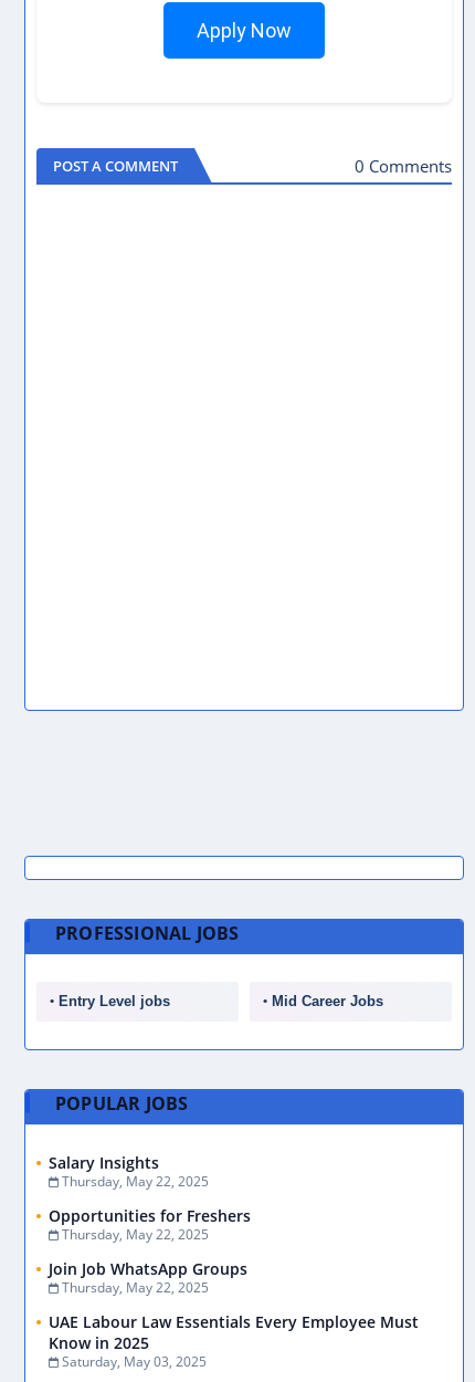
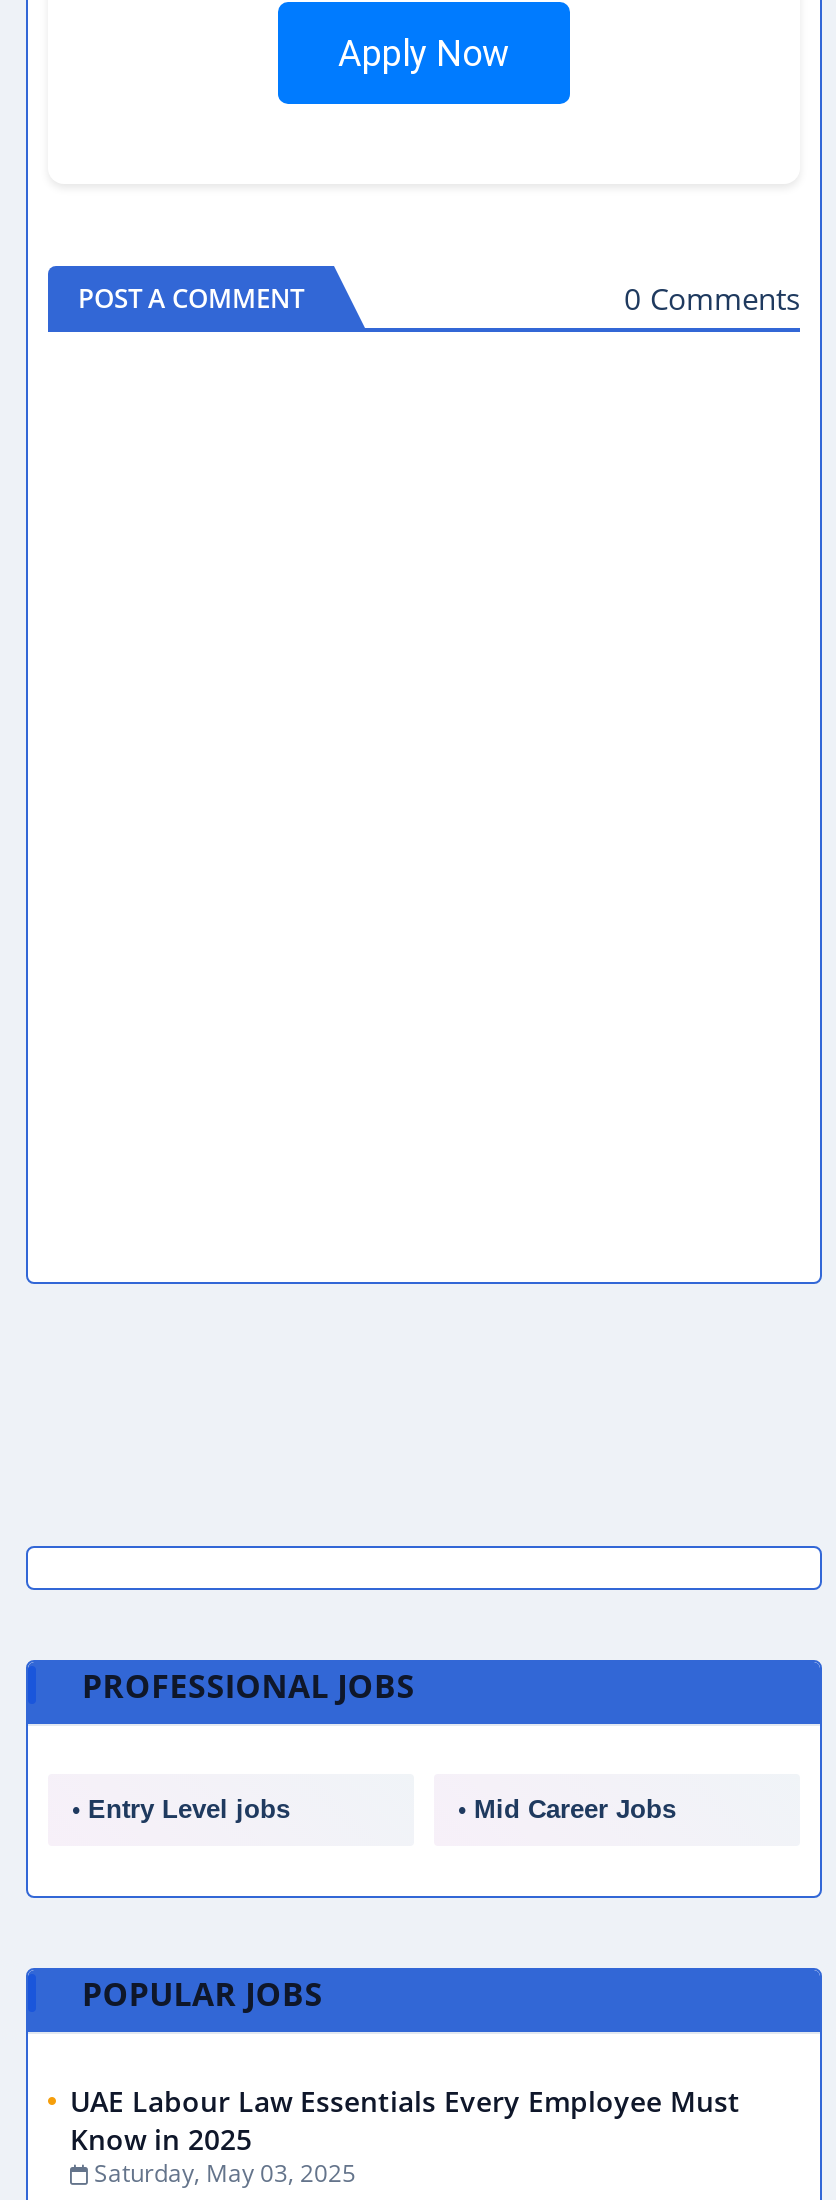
[49,1152,251,1297] Salary Insights | Thursday, May 22, 2025 | Opportunities for Freshers | Thursday, May 22, 2025 | Join Job WhatsApp Groups | Thursday, May 22, 2025 -> none

